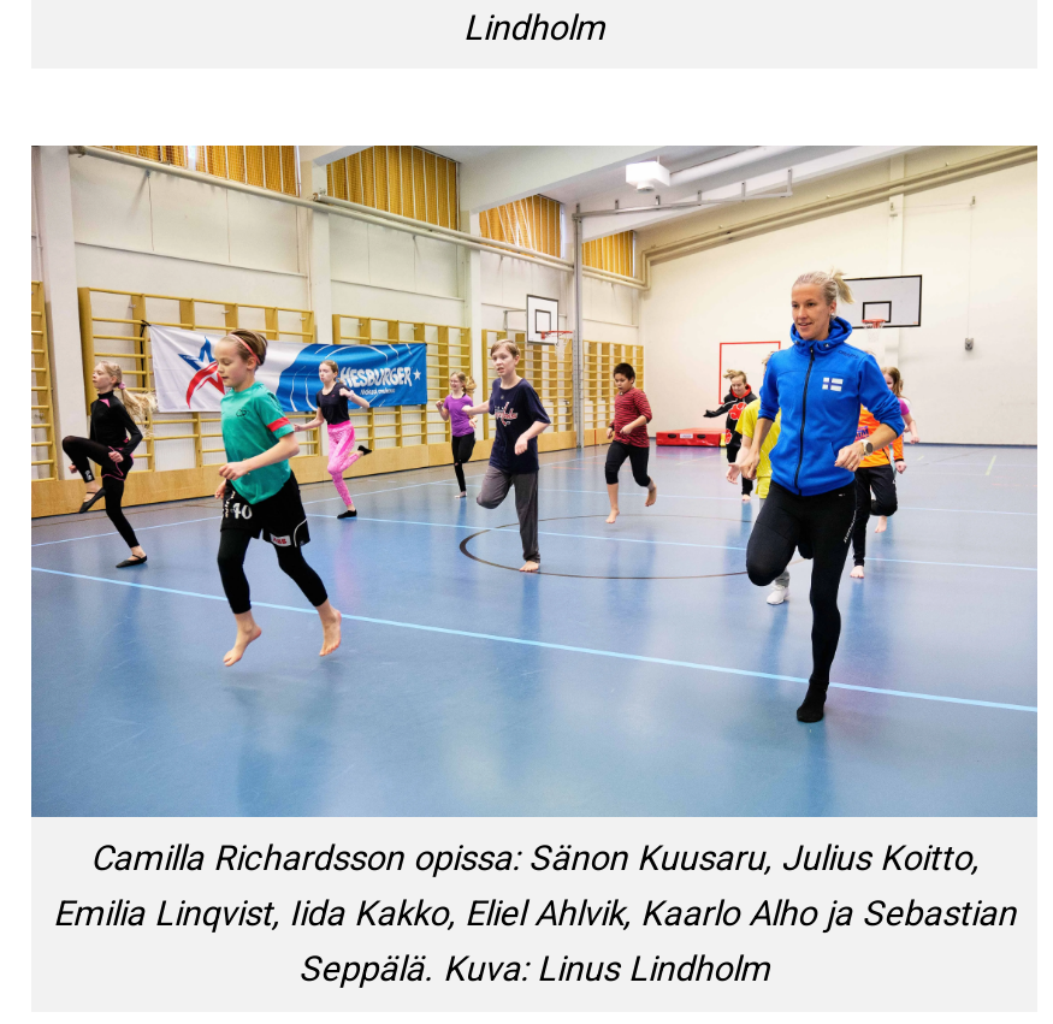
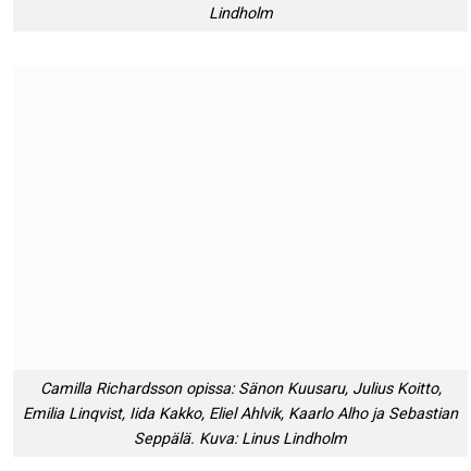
[29,142,1040,818] [image] -> none

